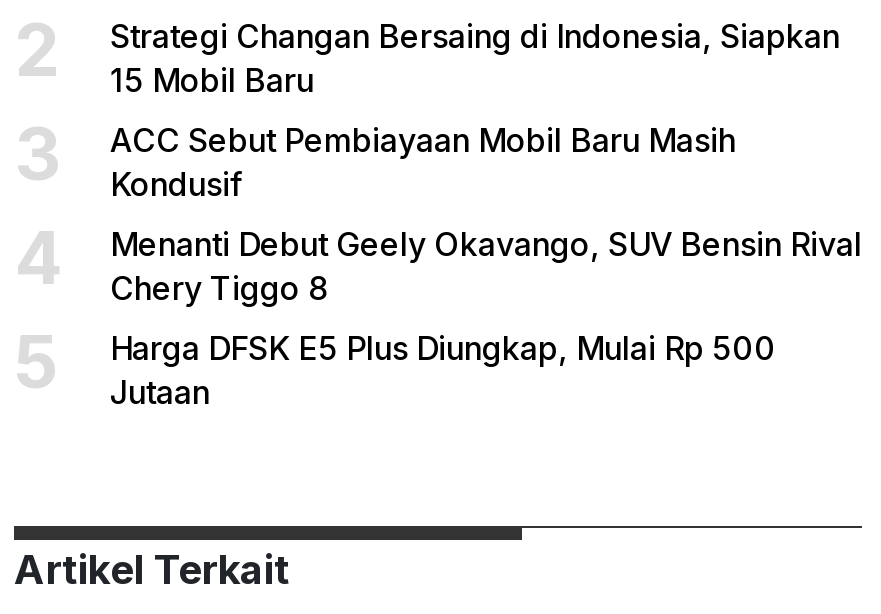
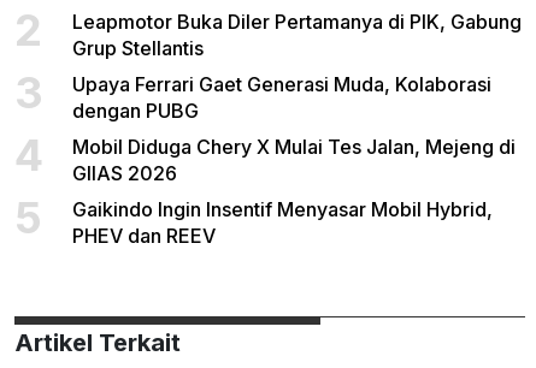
[110,16,840,100] Strategi Changan Bersaing di Indonesia, Siapkan | 15 Mobil Baru -> [72,10,522,60] Leapmotor Buka Diler Pertamanya di PIK, Gabung | Grup Stellantis
[110,120,736,204] ACC Sebut Pembiayaan Mobil Baru Masih | Kondusif -> [72,72,491,123] Upaya Ferrari Gaet Generasi Muda, Kolaborasi | dengan PUBG
[110,224,862,308] Menanti Debut Geely Okavango, SUV Bensin Rival | Chery Tiggo 8 -> [72,135,516,185] Mobil Diduga Chery X Mulai Tes Jalan, Mejeng di | GIIAS 2026
[110,328,776,412] Harga DFSK E5 Plus Diungkap, Mulai Rp 500 | Jutaan -> [72,197,493,248] Gaikindo Ingin Insentif Menyasar Mobil Hybrid, | PHEV dan REEV

